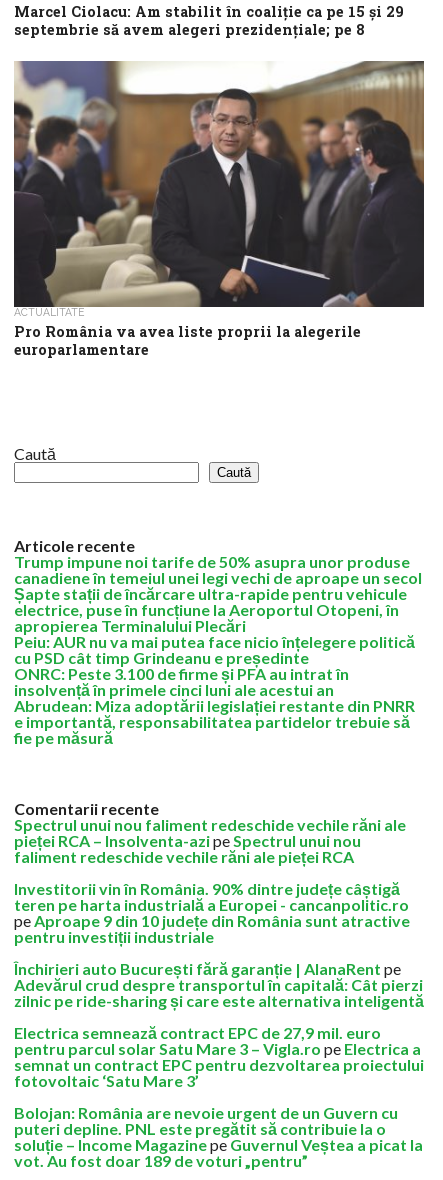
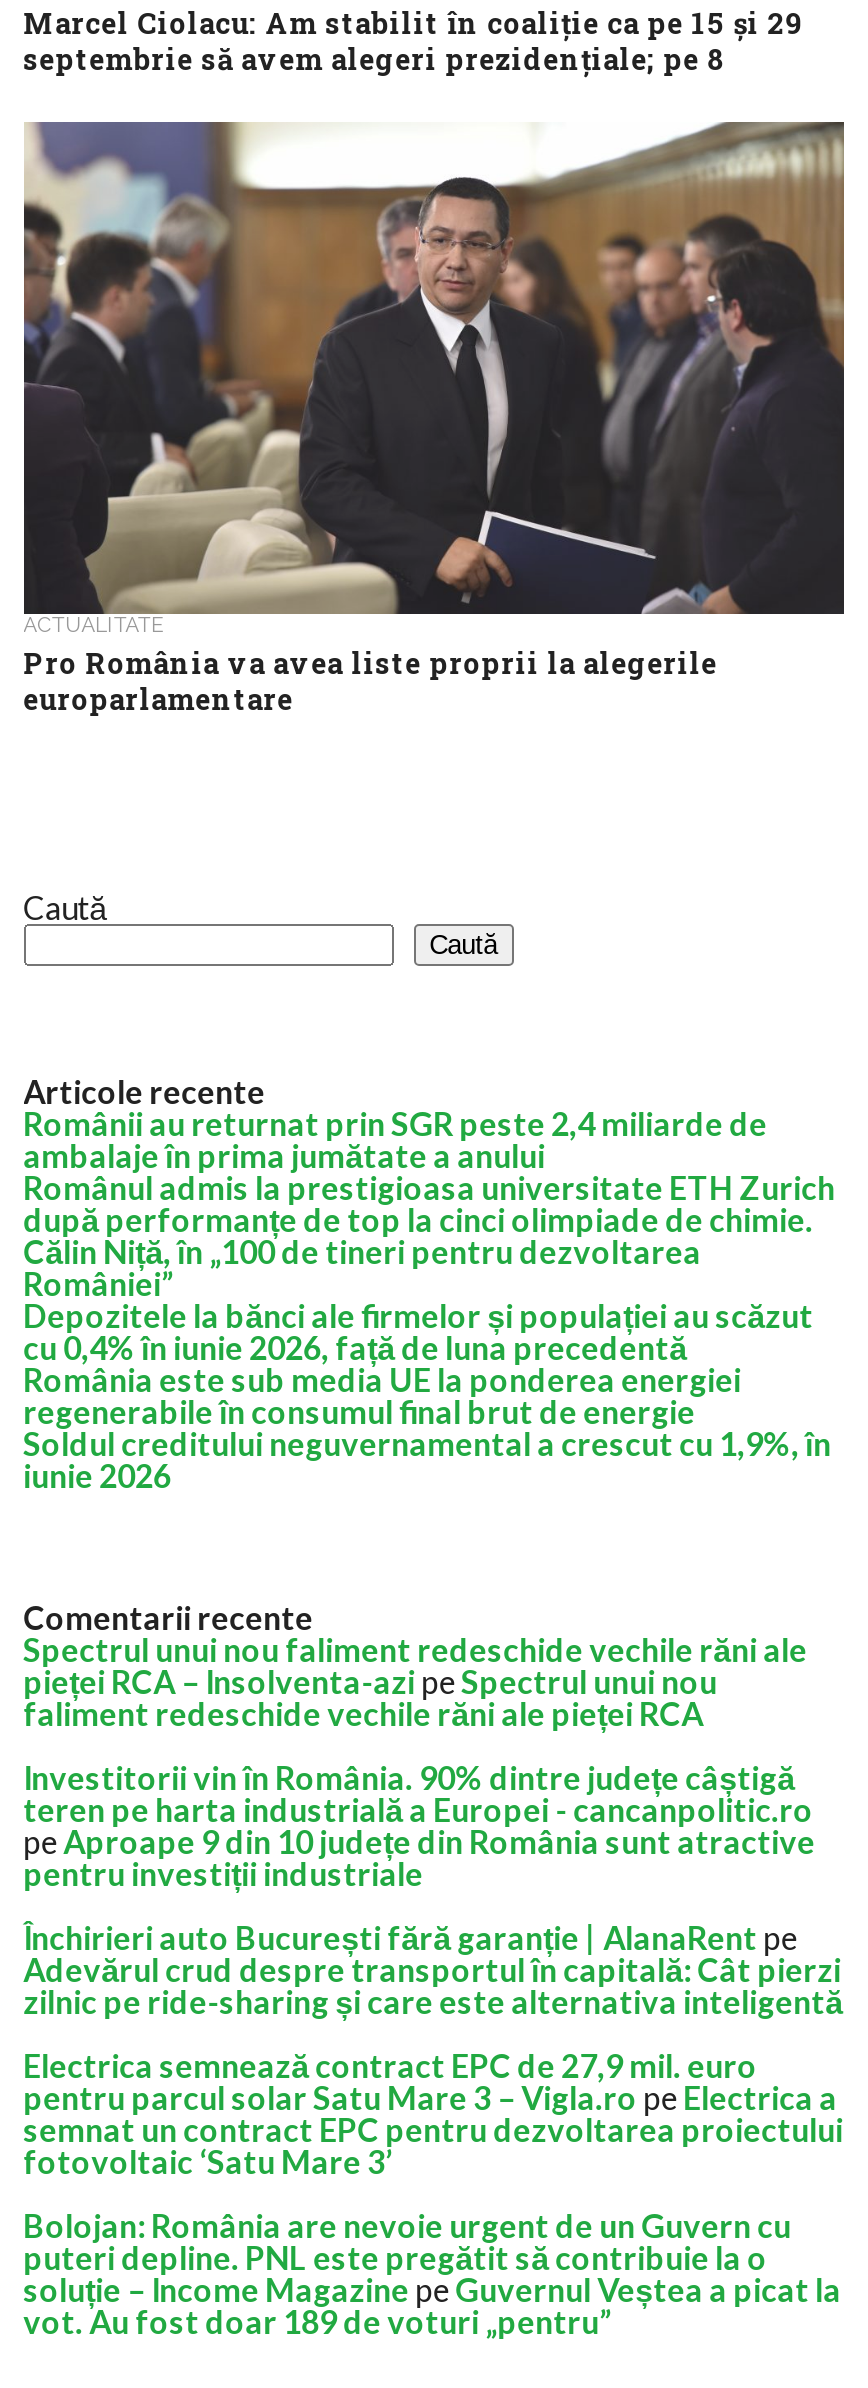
[14,552,422,747] Trump impune noi tarife de 50% asupra unor produse | canadiene în temeiul unei legi vechi de aproape un secol | Șapte stații de încărcare ultra-rapide pentru vehicule | electrice, puse în funcțiune la Aeroportul Otopeni, în | apropierea Terminalului Plecări | Peiu: AUR nu va mai putea face nicio înțelegere politică | cu PSD cât timp Grindeanu e președinte | ONRC: Peste 3.100 de firme și PFA au intrat în | insolvență în primele cinci luni ale acestui an | Abrudean: Miza adoptării legislației restante din PNRR | e importantă, responsabilitatea partidelor trebuie să | fie pe măsură -> [23,1104,835,1494] Românii au returnat prin SGR peste 2,4 miliarde de | ambalaje în prima jumătate a anului | Românul admis la prestigioasa universitate ETH Zurich | după performanțe de top la cinci olimpiade de chimie. | Călin Niță, în „100 de tineri pentru dezvoltarea | României” | Depozitele la bănci ale firmelor și populației au scăzut | cu 0,4% în iunie 2026, față de luna precedentă | România este sub media UE la ponderea energiei | regenerabile în consumul final brut de energie | Soldul creditului neguvernamental a crescut cu 1,9%, în | iunie 2026

